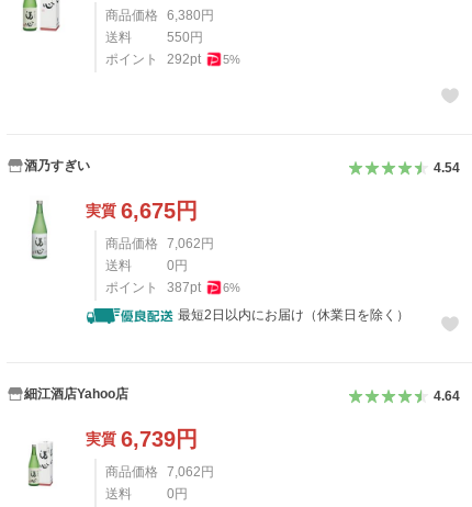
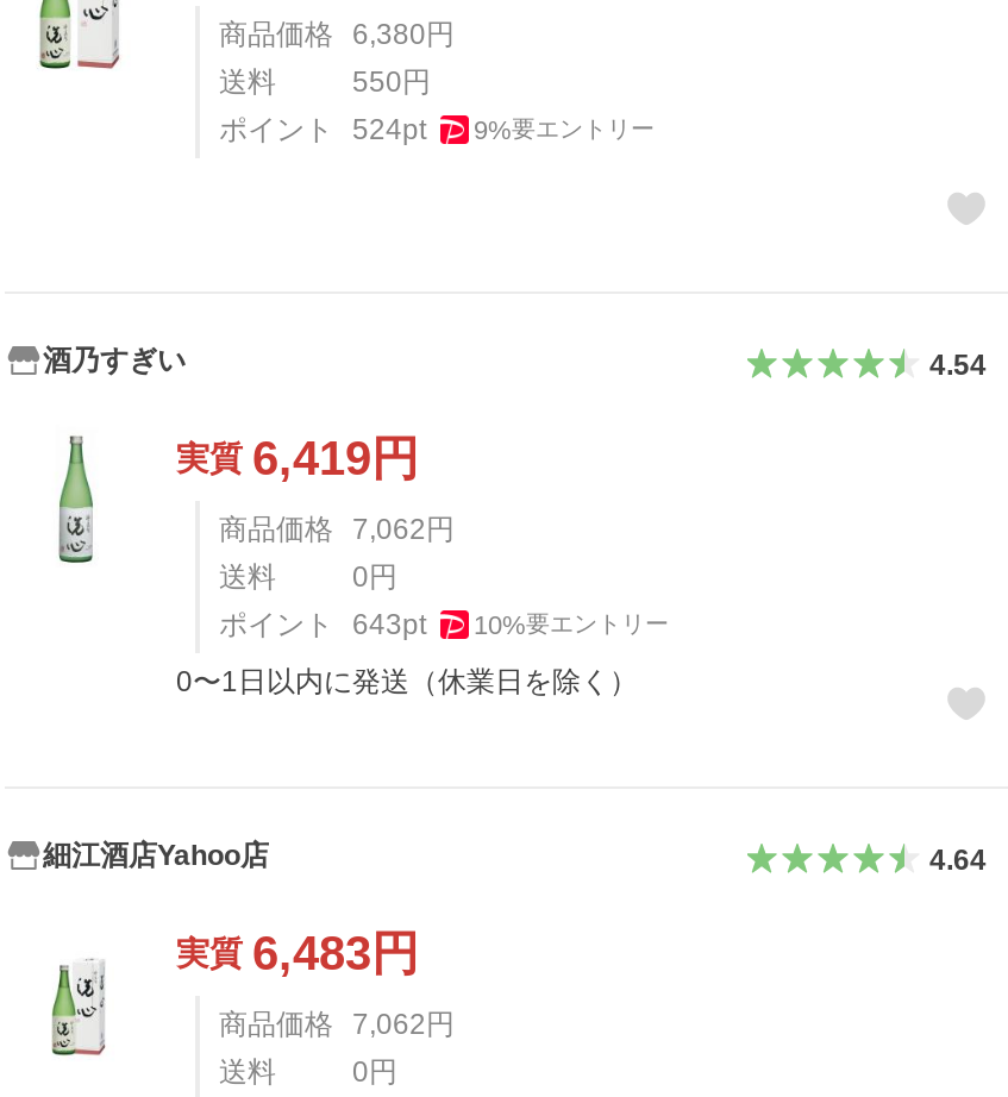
[105,52,240,67] ポイント 292pt | 5% -> [219,112,655,145] ポイント 524pt | 9%要エントリー
[86,199,198,223] 実質6,675円 -> [176,431,419,483] 実質6,419円
[105,280,240,295] ポイント 387pt | 6% -> [219,607,669,640] ポイント 643pt | 10%要エントリー
[178,307,410,322] 最短2日以内にお届け（休業日を除く） -> [176,664,638,697] 0〜1日以内に発送（休業日を除く）
[86,427,198,451] 実質6,739円 -> [176,926,419,978] 実質6,483円

